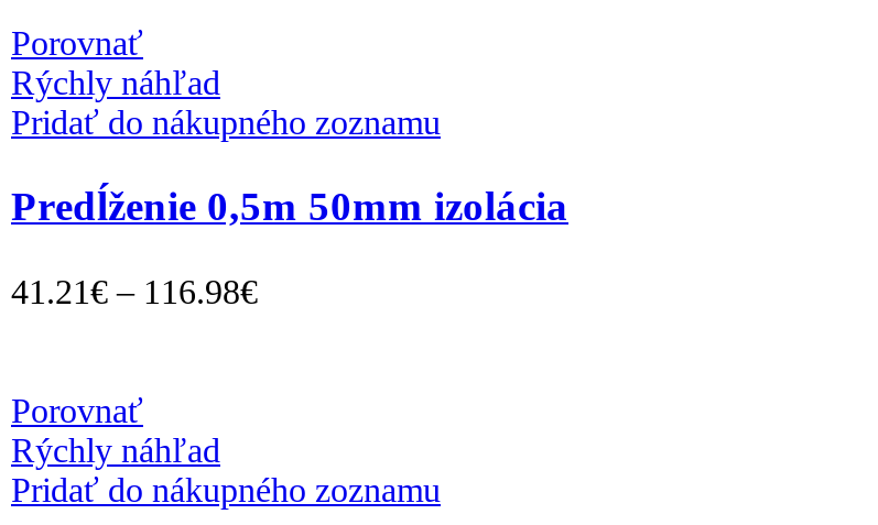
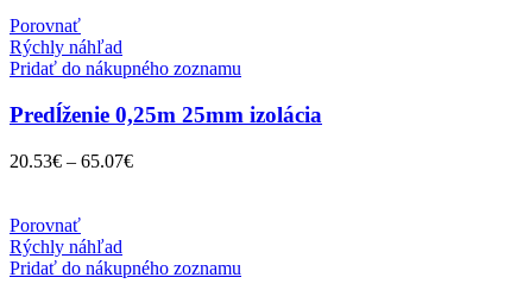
[11,183,568,230] Predĺženie 0,5m 50mm izolácia -> [10,102,322,127] Predĺženie 0,25m 25mm izolácia
[11,273,258,310] 41.21 €– 116.98€ -> [10,150,133,171] 20.53 €– 65.07€

